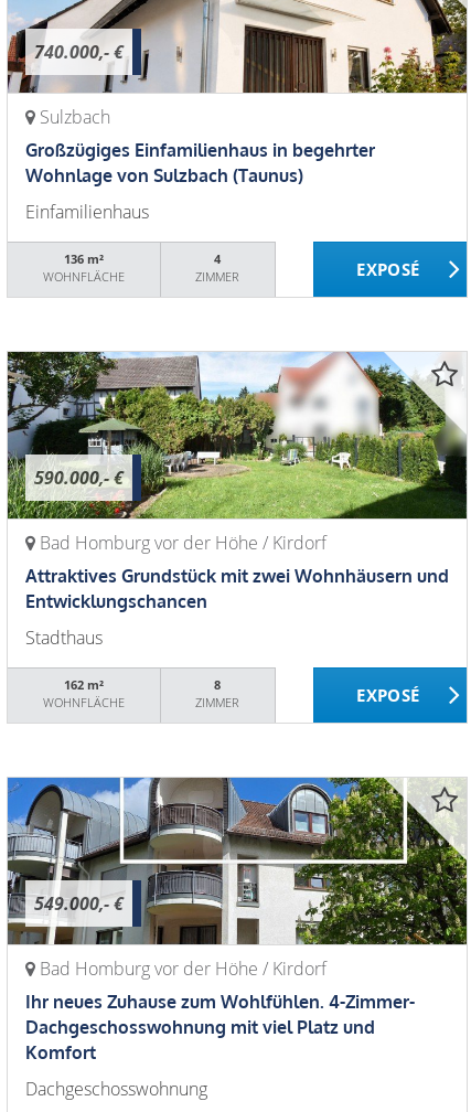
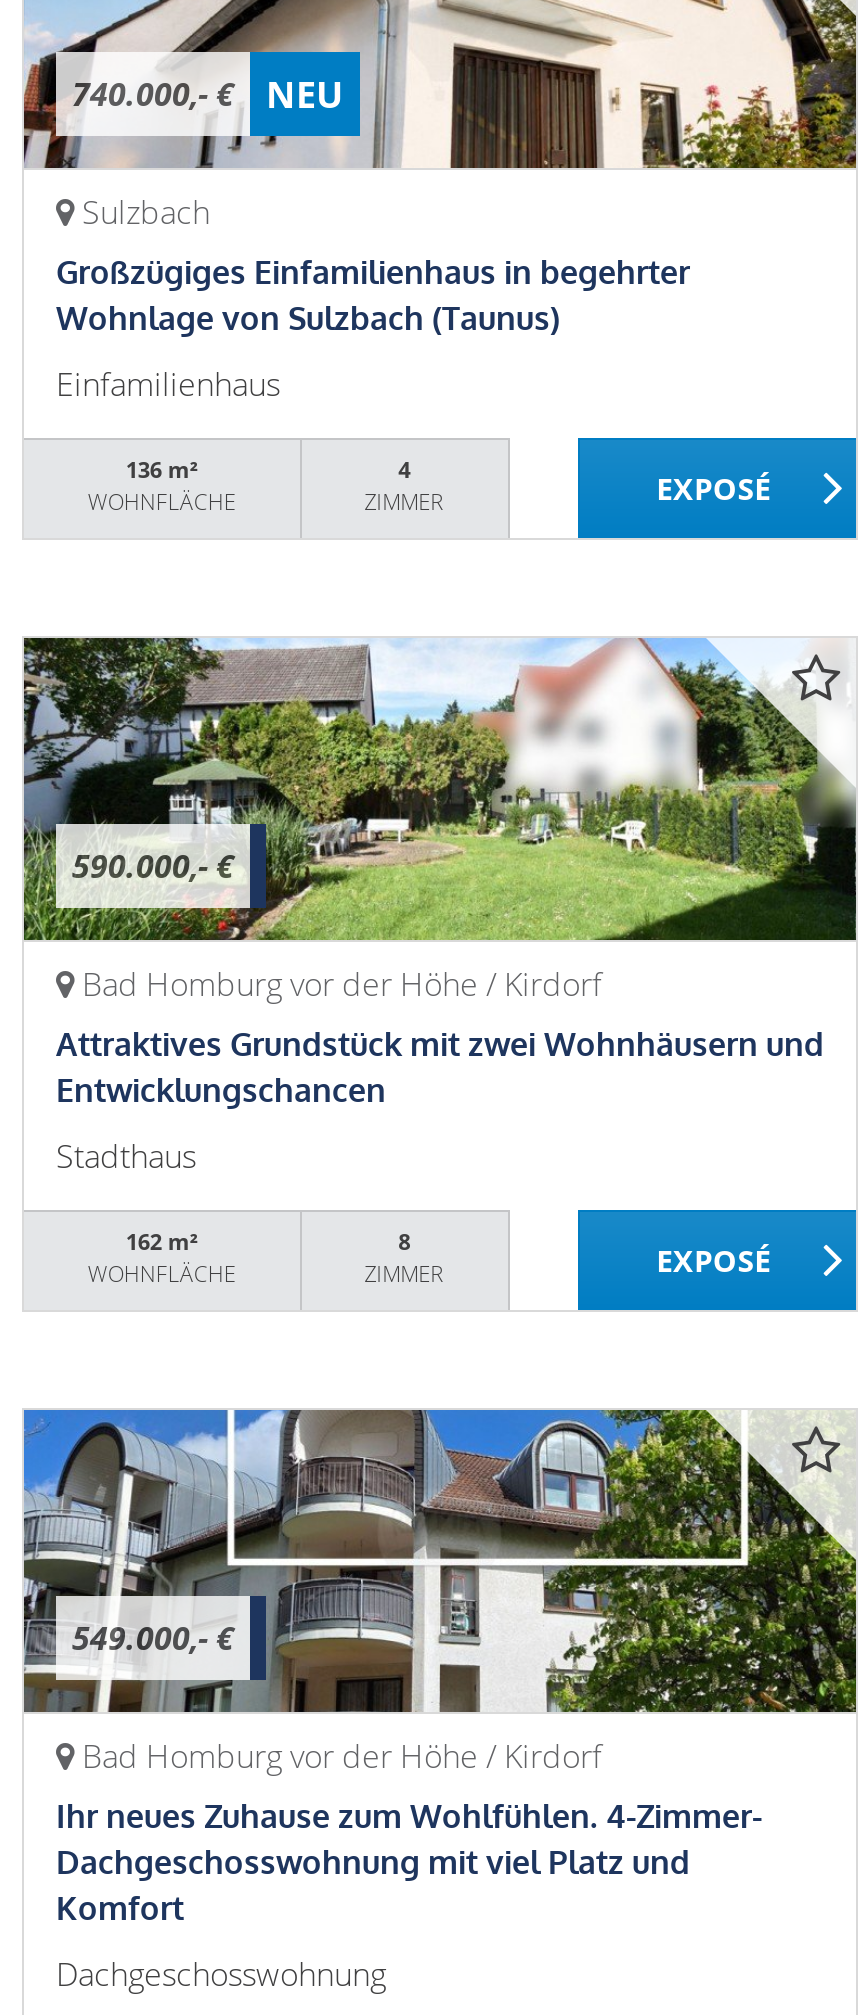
none -> [266,70,344,118] NEU

